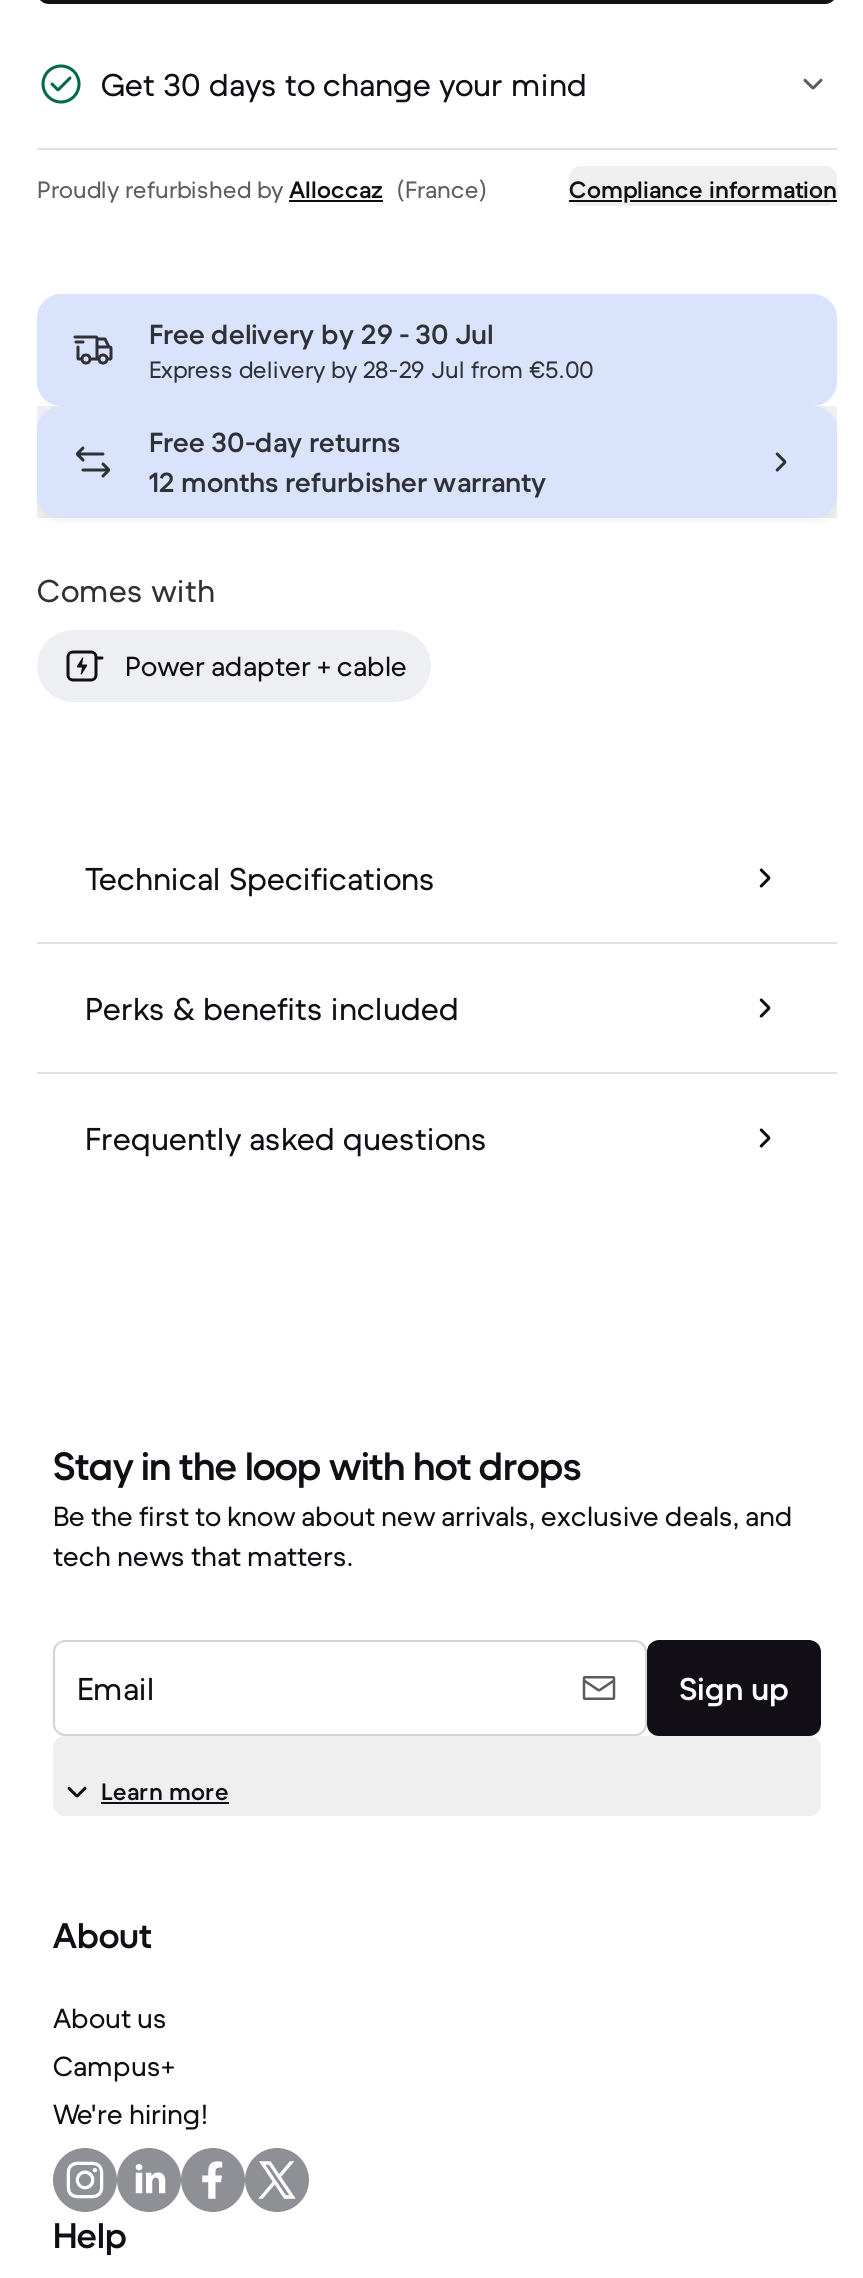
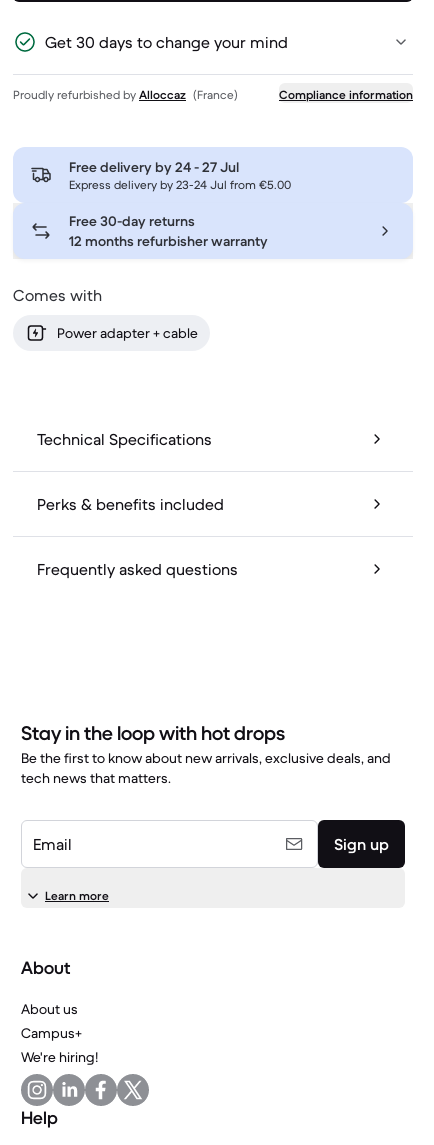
[149,316,493,352] Free delivery by 29 - 30 Jul -> [69,158,239,176] Free delivery by 24 - 27 Jul
[149,354,593,384] Express delivery by 28-29 Jul from €5.00 -> [69,177,291,192] Express delivery by 23-24 Jul from €5.00

